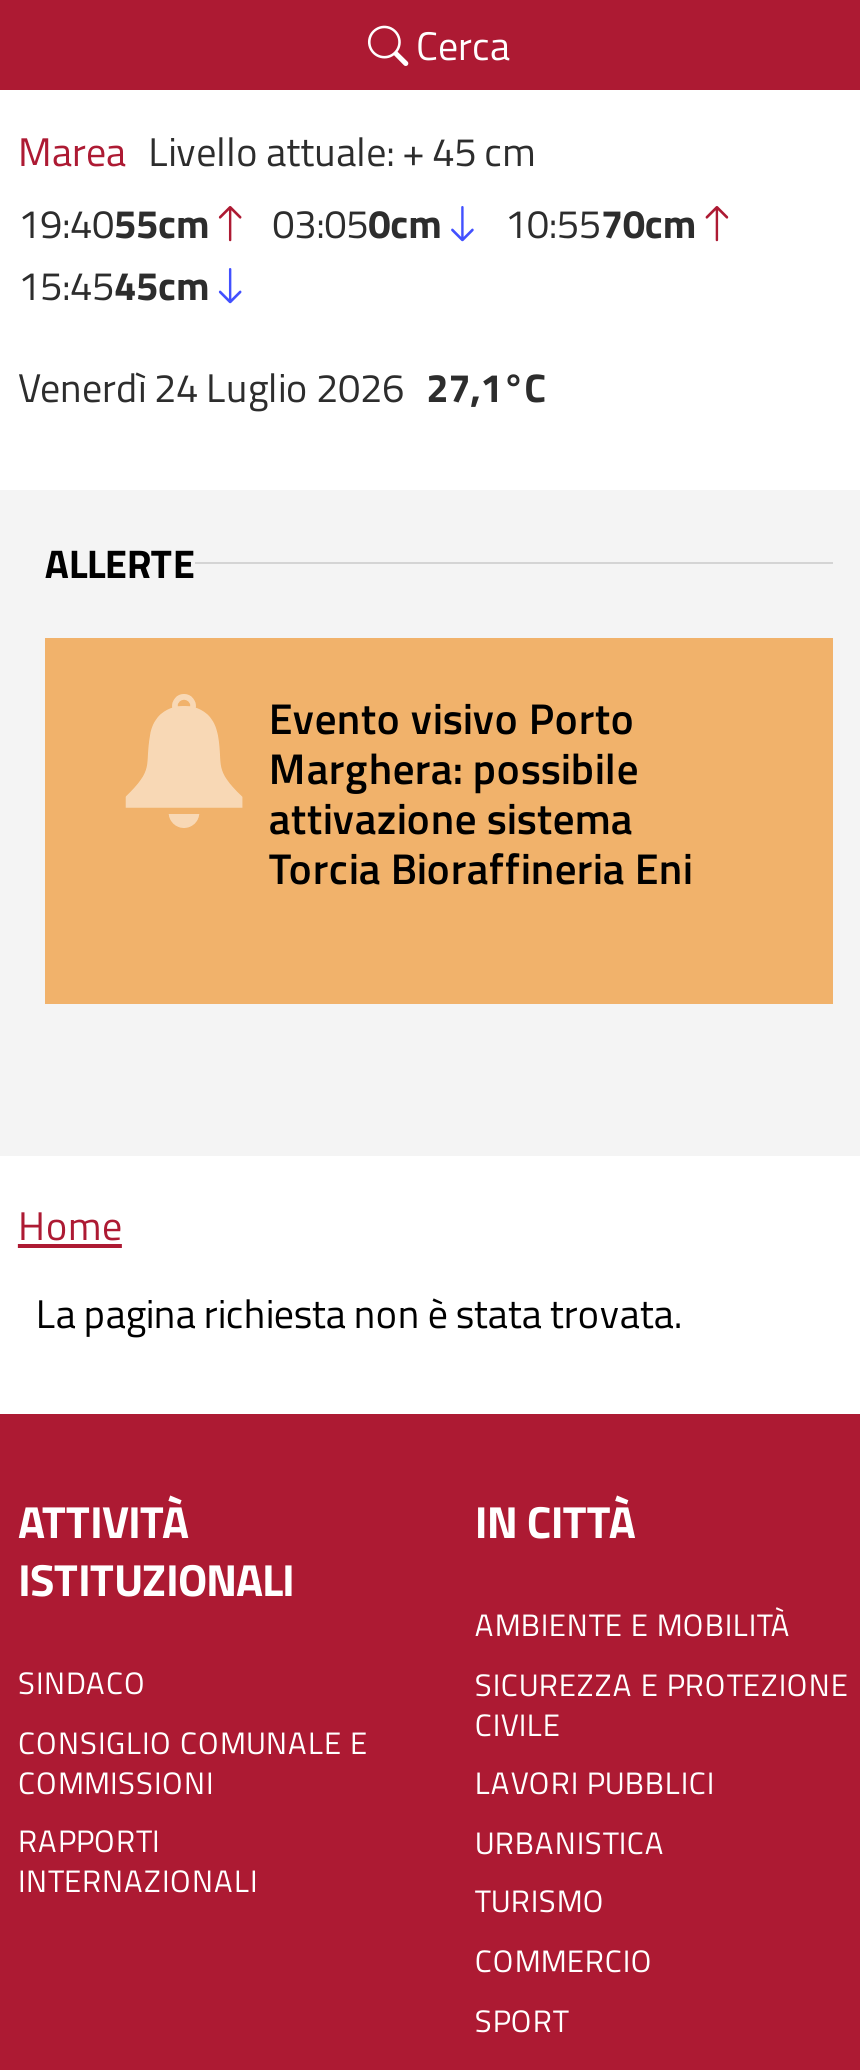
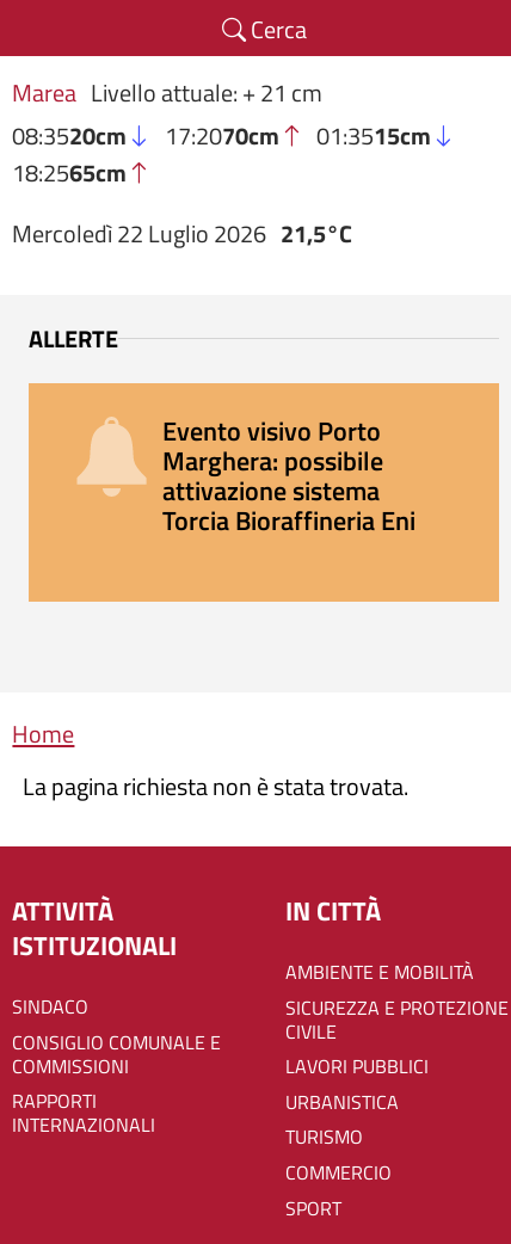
[18,120,697,316] Marea Livello attuale: + 45 cm | 19:4055cm | 03:050cm | 10:5570cm | 15:4545cm -> [12,74,431,191] Marea Livello attuale: + 21 cm | 08:3520cm | 17:2070cm | 01:3515cm | 18:2565cm
[18,357,546,419] Venerdì 24 Luglio 2026 27,1°C -> [12,215,352,252] Mercoledì 22 Luglio 2026 21,5°C

